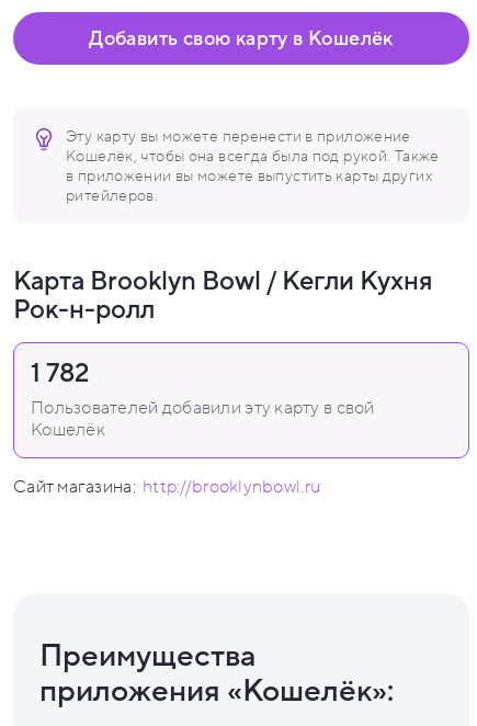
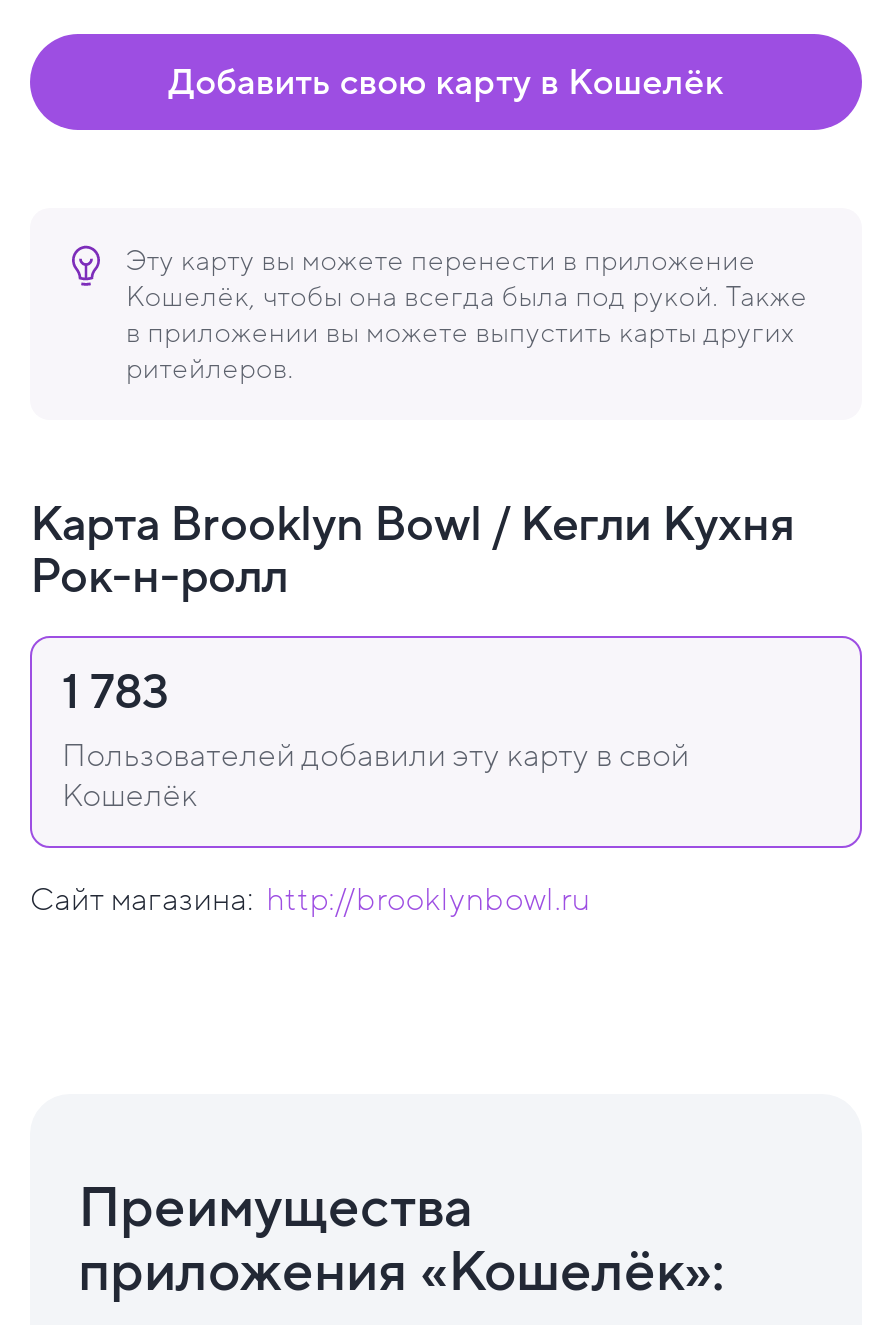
[31,357,89,391] 1 782 -> [62,662,170,724] 1 783

